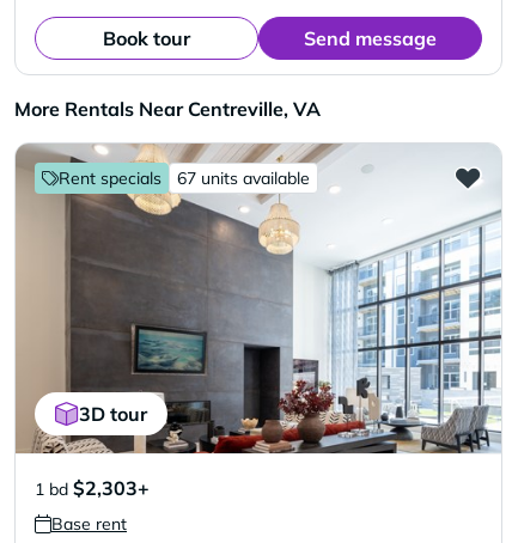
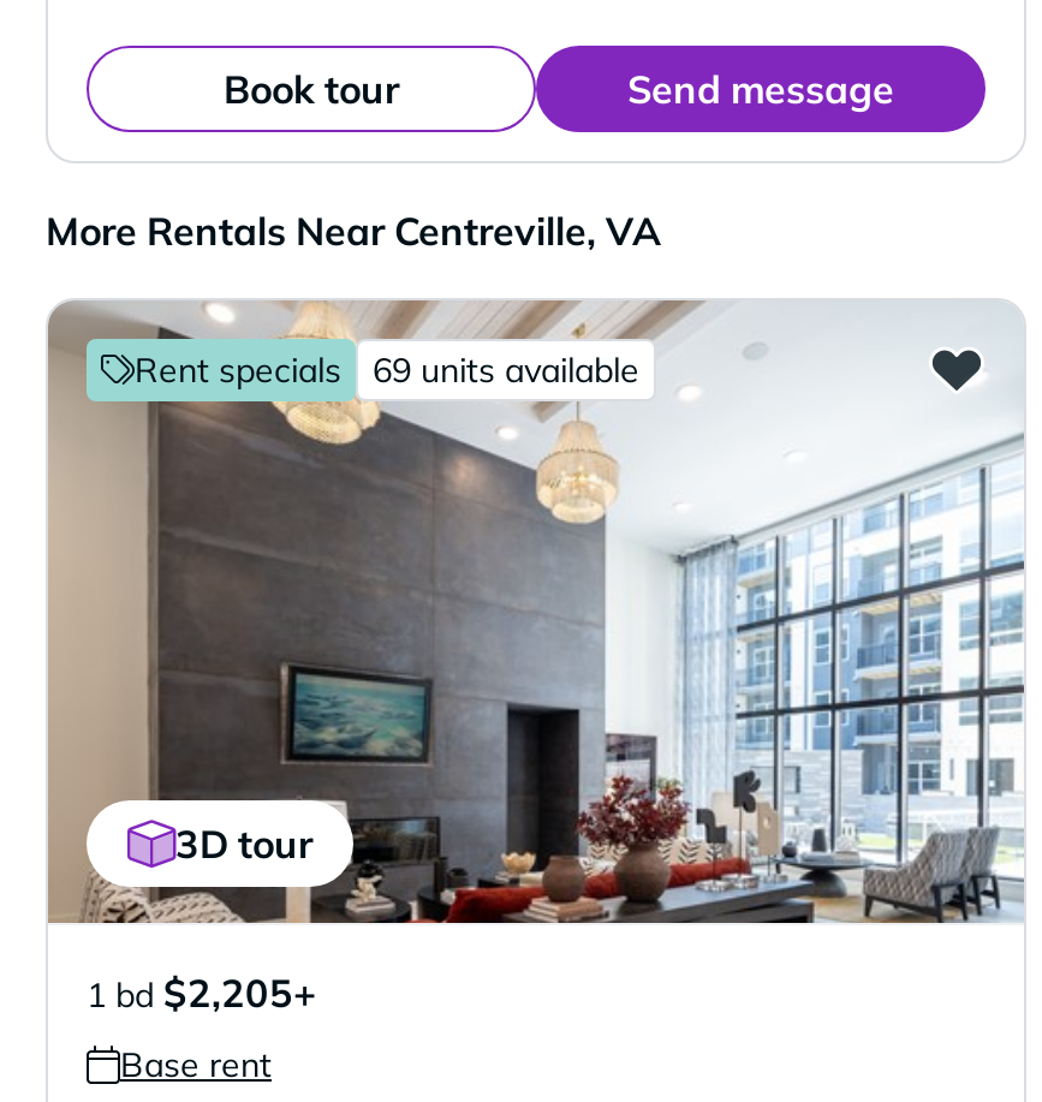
[177,167,310,189] 67 units available -> [373,349,639,392] 69 units available
[35,476,150,500] 1 bd $2,303+ -> [87,969,317,1017] 1 bd $2,205+

